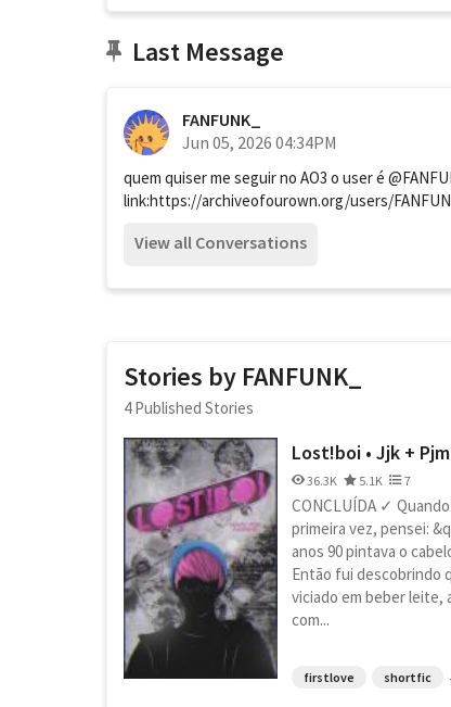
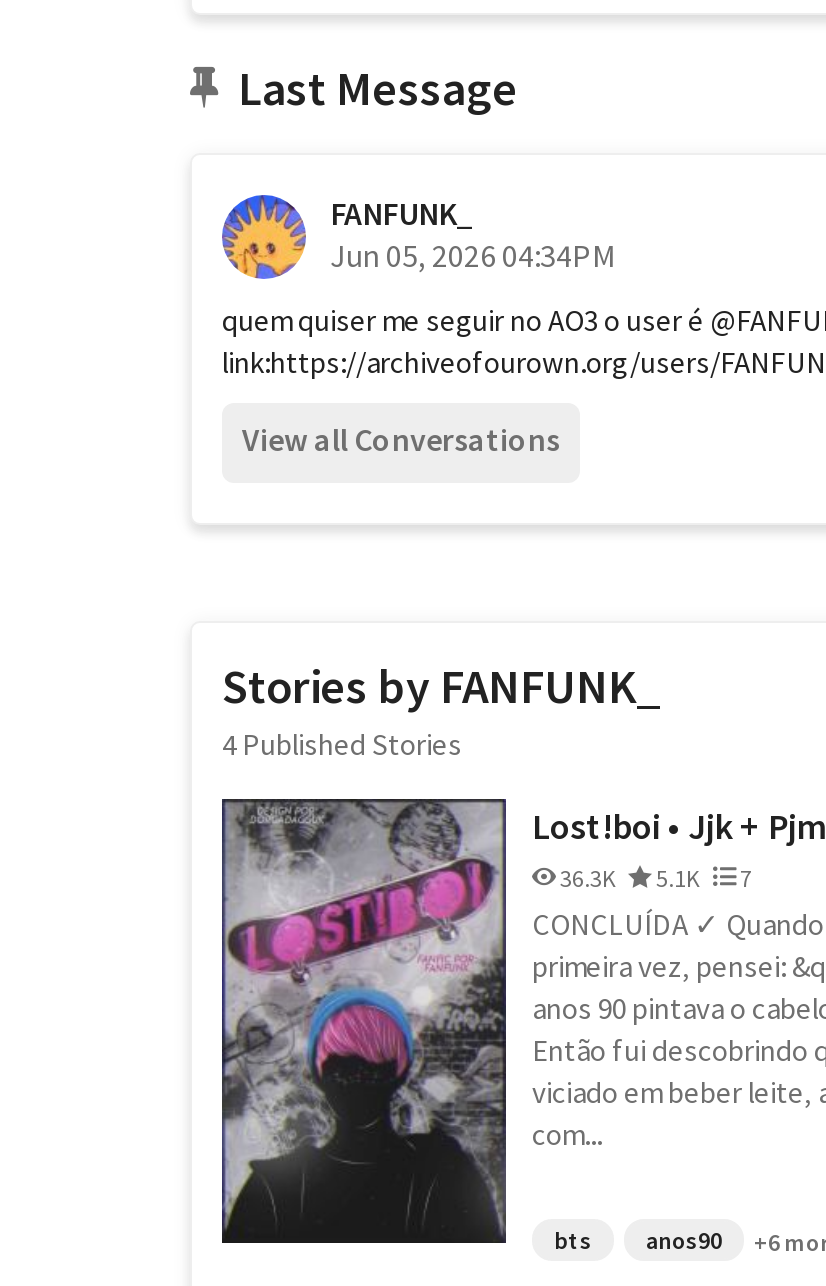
[304,669,431,685] firstlove | shortfic -> [554,1225,722,1255] bts | anos90

